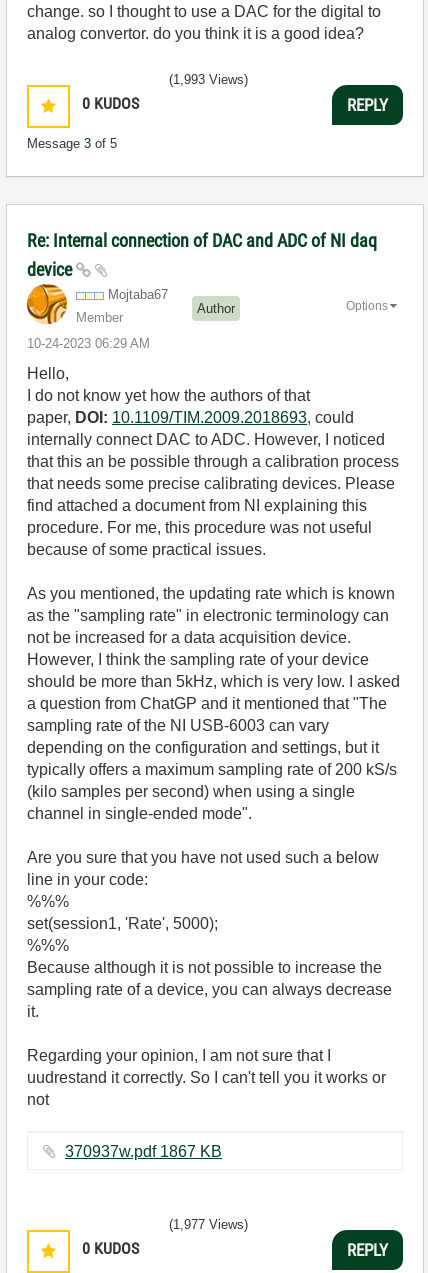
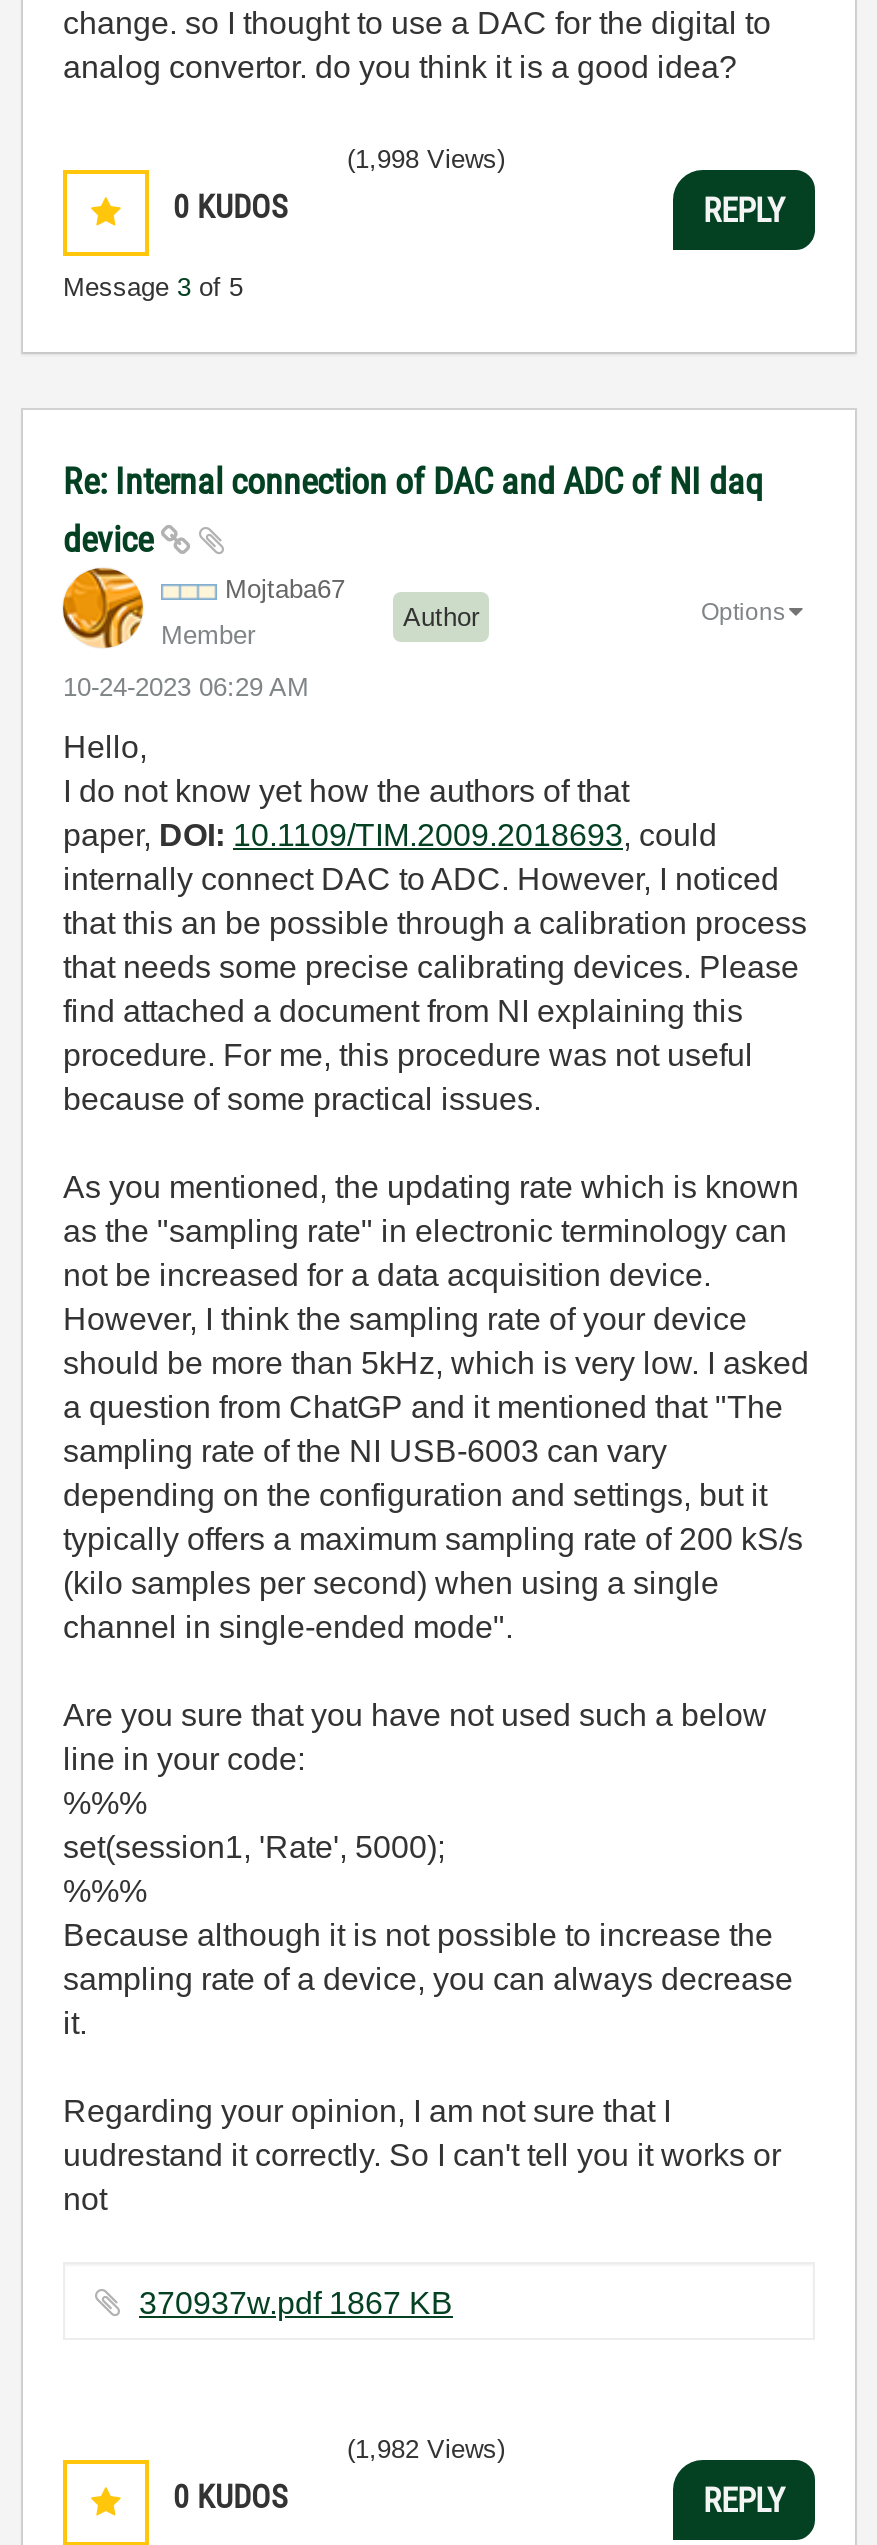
[169,72,248,87] (1,993 Views) -> [347,144,505,174] (1,998 Views)
[169,1217,248,1232] (1,977 Views) -> [347,2434,505,2464] (1,982 Views)

